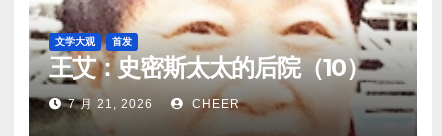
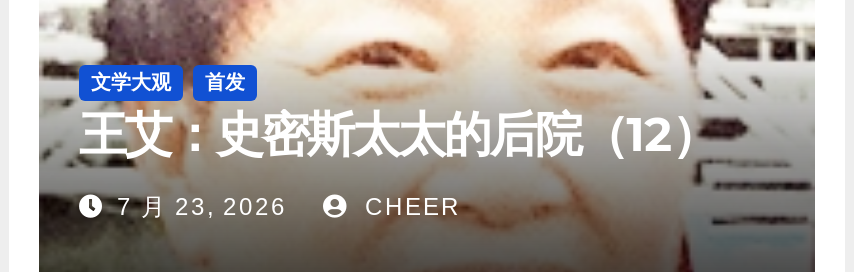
[49,53,369,82] 王艾：史密斯太太的后院（10） -> [79,106,717,164] 王艾：史密斯太太的后院（12）
[68,97,153,111] 7 月 21, 2026 -> [117,194,287,222] 7 月 23, 2026

